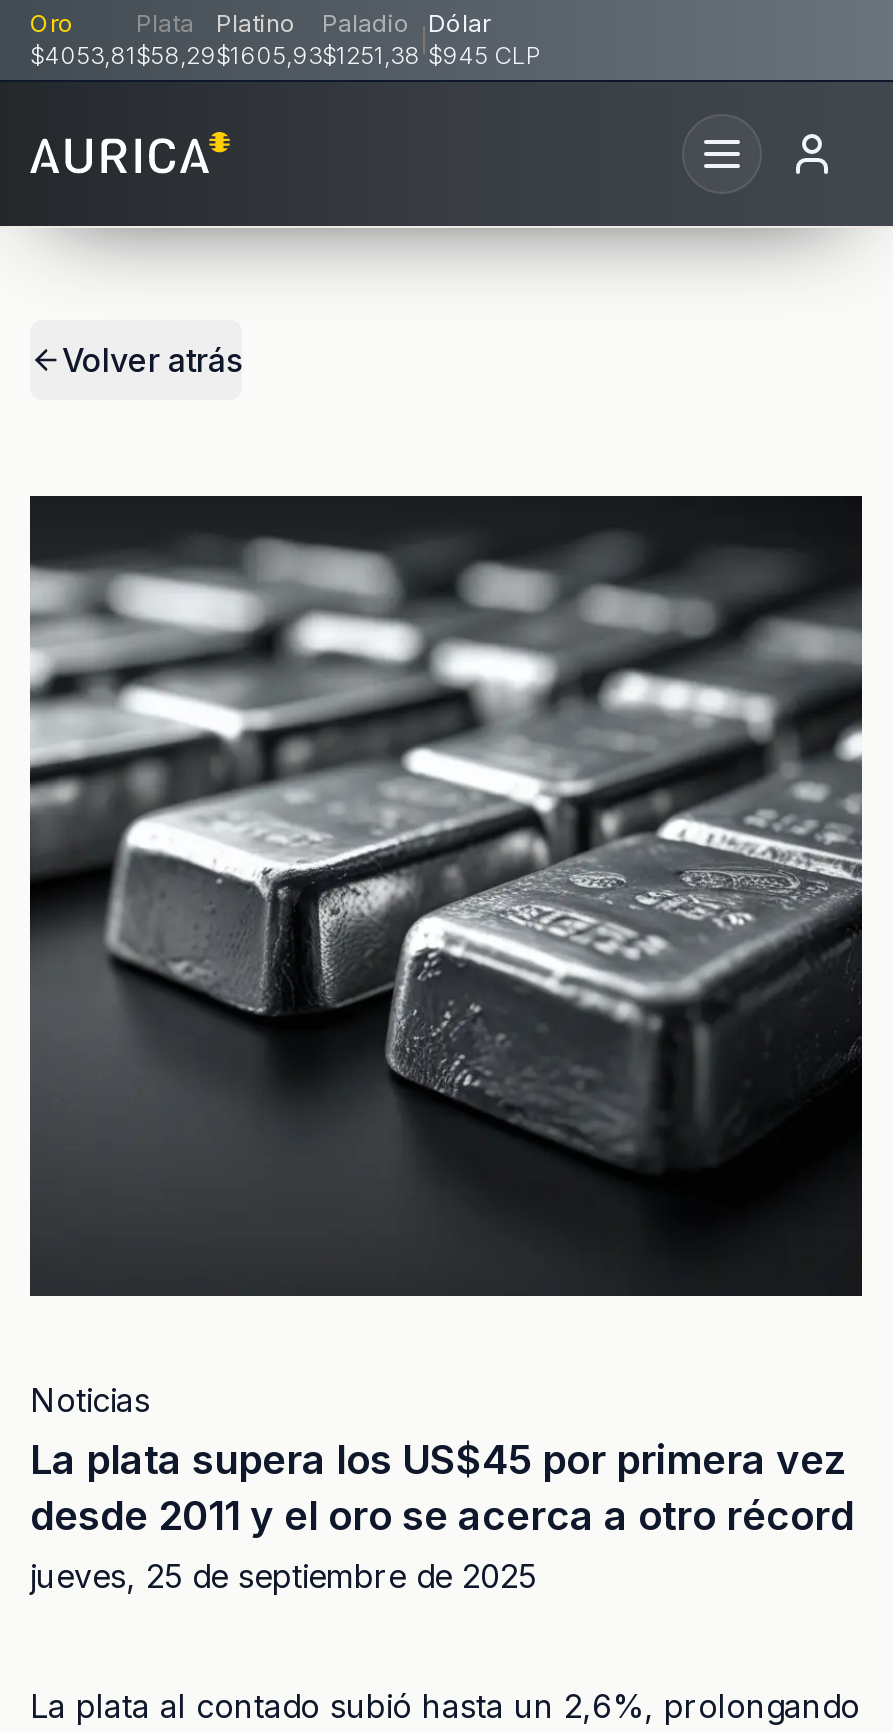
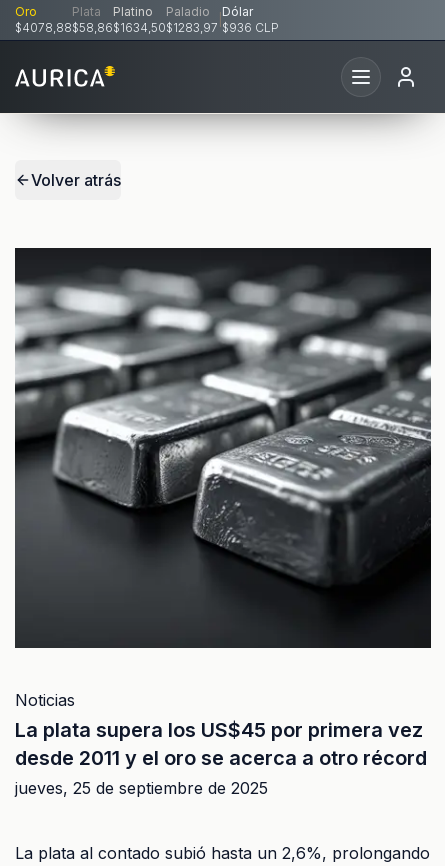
[30,40,136,70] $4053,81 -> [15,20,72,35] $4078,88
[136,40,216,70] $58,29 -> [72,20,113,35] $58,86
[216,40,322,70] $1605,93 -> [113,20,166,35] $1634,50
[322,40,420,70] $1251,38 -> [166,20,218,35] $1283,97
[428,40,542,70] $945 CLP -> [222,20,279,35] $936 CLP

